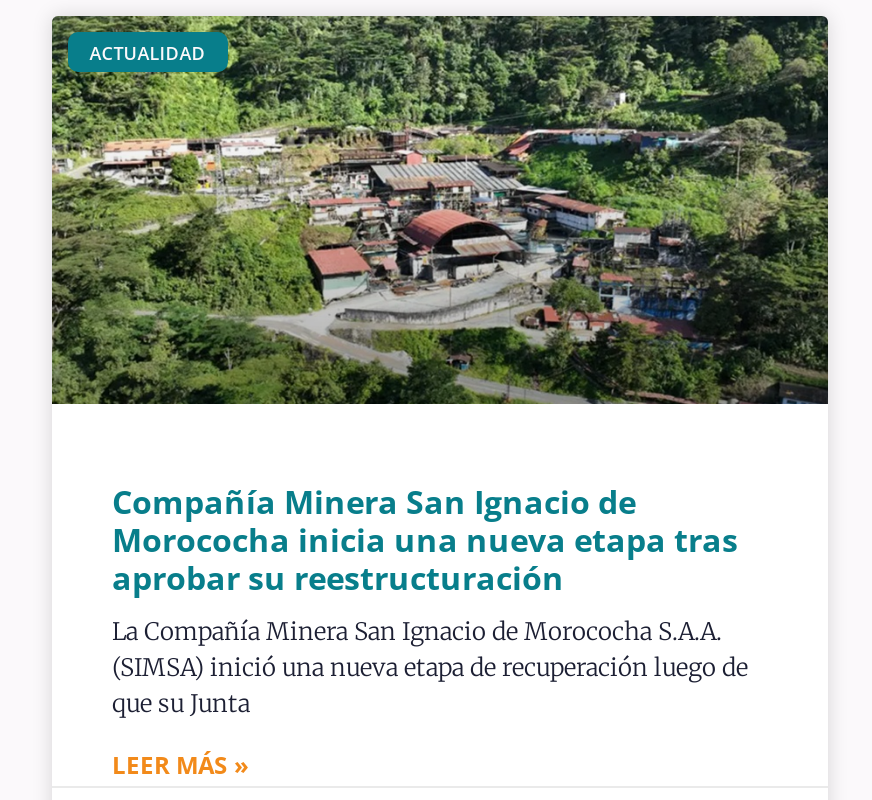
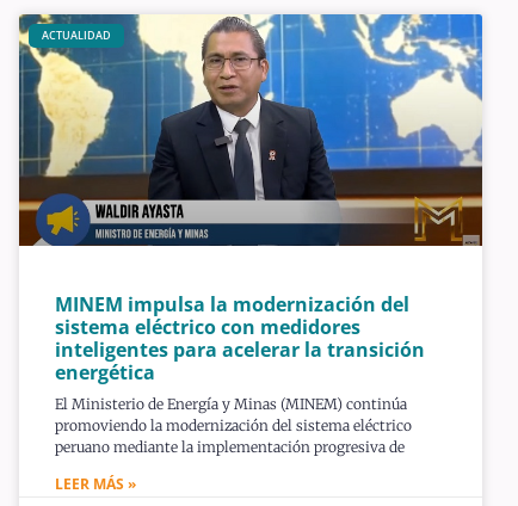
[50,14,830,718] [image] | Compañía Minera San Ignacio de | Morococha inicia una nueva etapa tras | aprobar su reestructuración | La Compañía Minera San Ignacio de Morococha S.A.A. | (SIMSA) inició una nueva etapa de recuperación luego de | que su Junta -> [19,13,483,456] [image] | MINEM impulsa la modernización del | sistema eléctrico con medidores | inteligentes para acelerar la transición | energética | El Ministerio de Energía y Minas (MINEM) continúa | promoviendo la modernización del sistema eléctrico | peruano mediante la implementación progresiva de

